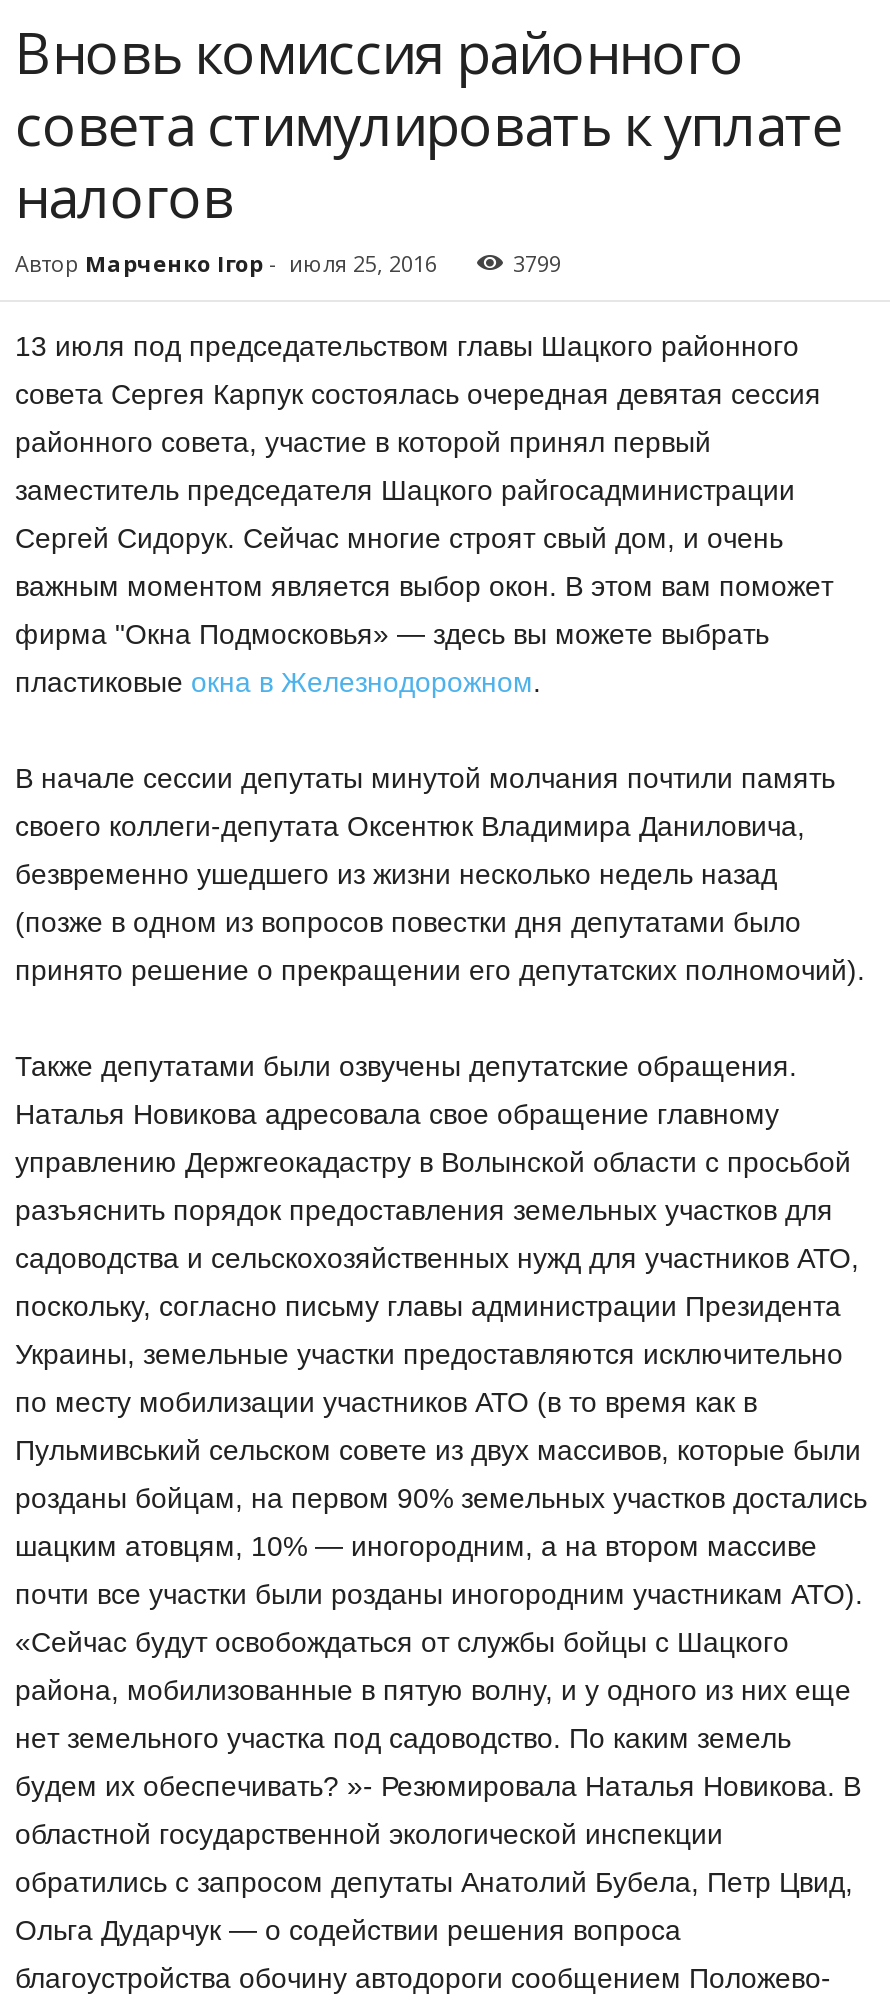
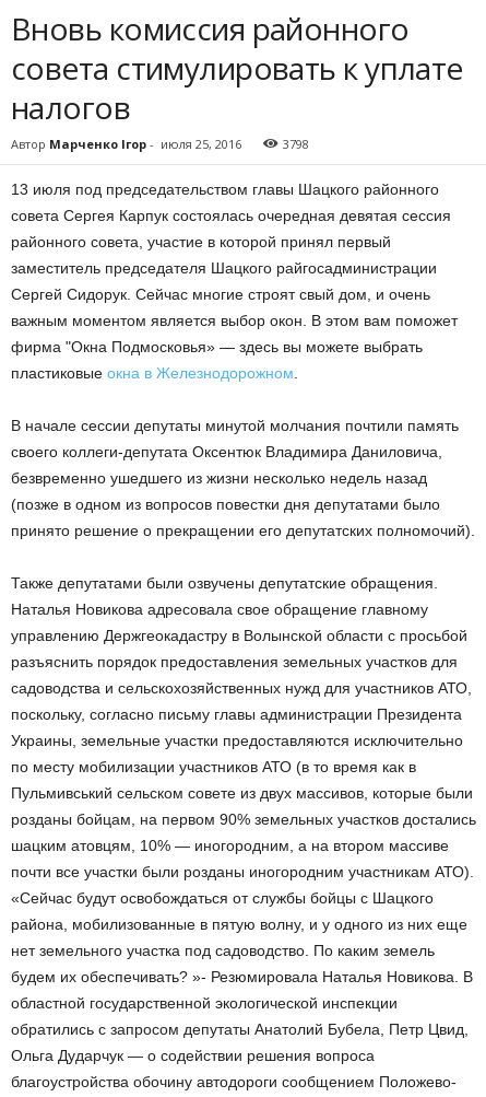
[513,248,561,278] 3799 -> [283,136,309,152] 3798

